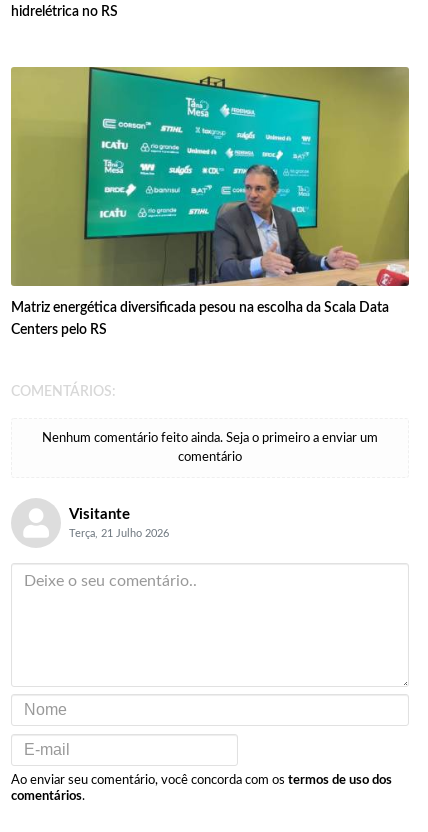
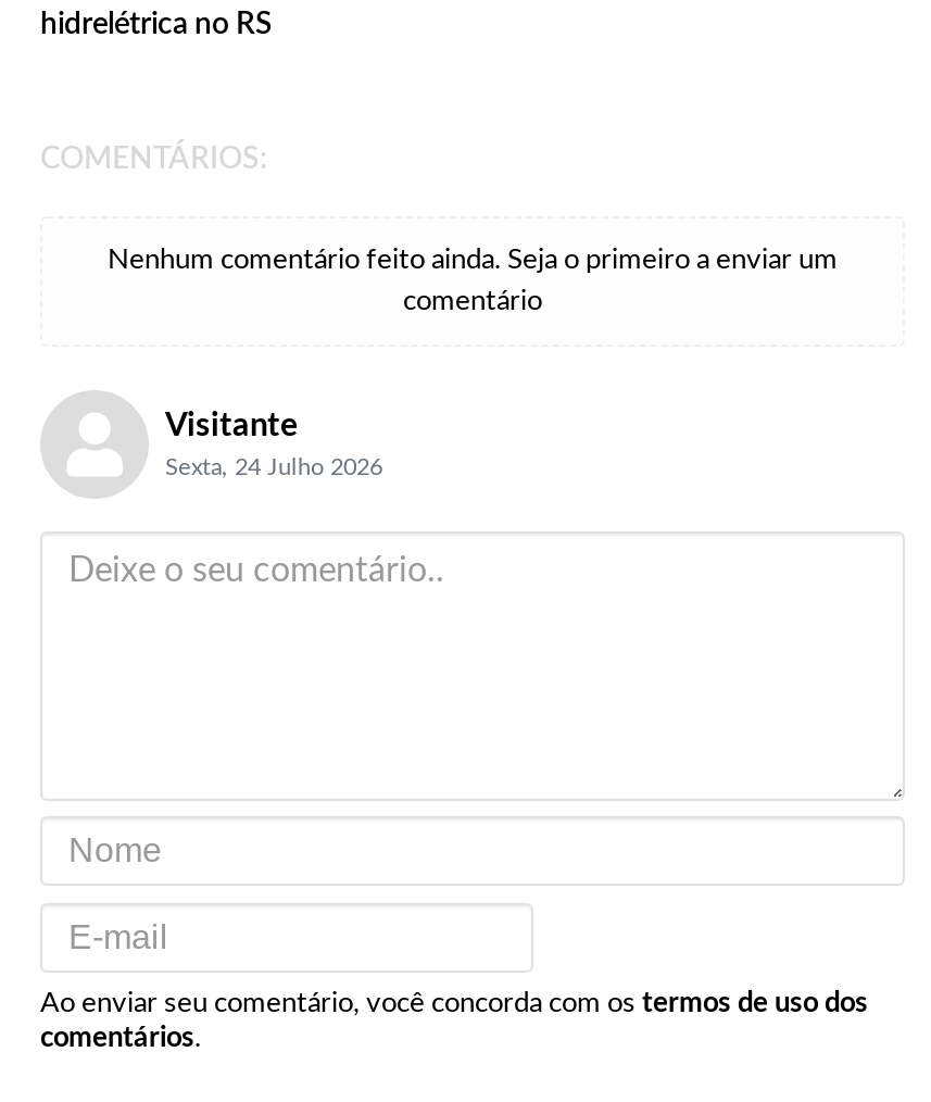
[10,66,410,337] [image] | Matriz energética diversificada pesou na escolha da Scala Data | Centers pelo RS -> none
[68,528,168,539] Terça, 21 Julho 2026 -> [165,455,382,479] Sexta, 24 Julho 2026

